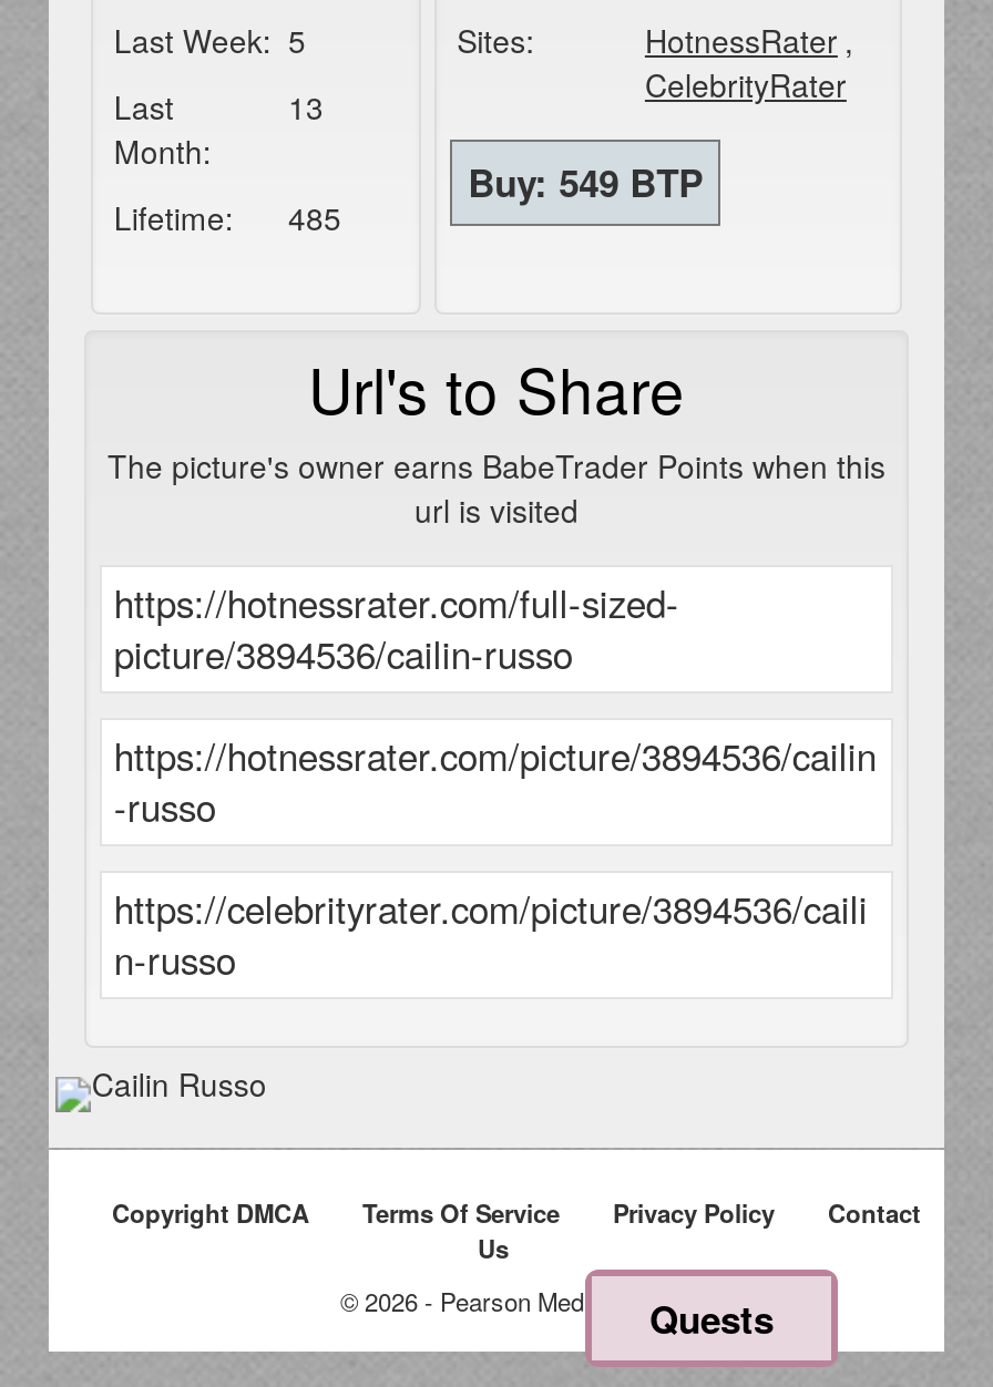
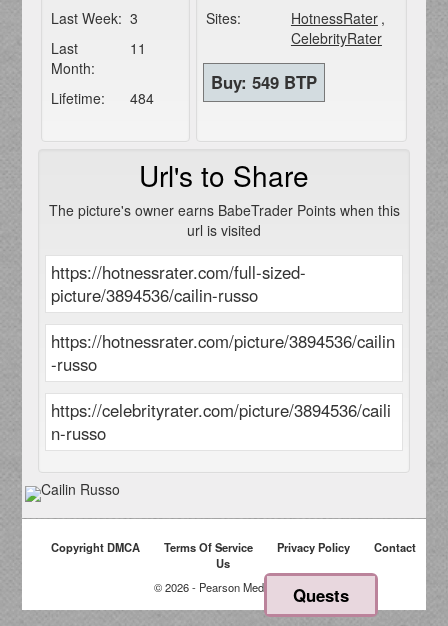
[114,18,306,62] Last Week: 5 -> [51,8,138,28] Last Week: 3
[288,84,323,129] 13 -> [130,38,146,58] 11
[114,195,341,239] Lifetime: 485 -> [51,88,154,108] Lifetime: 484

